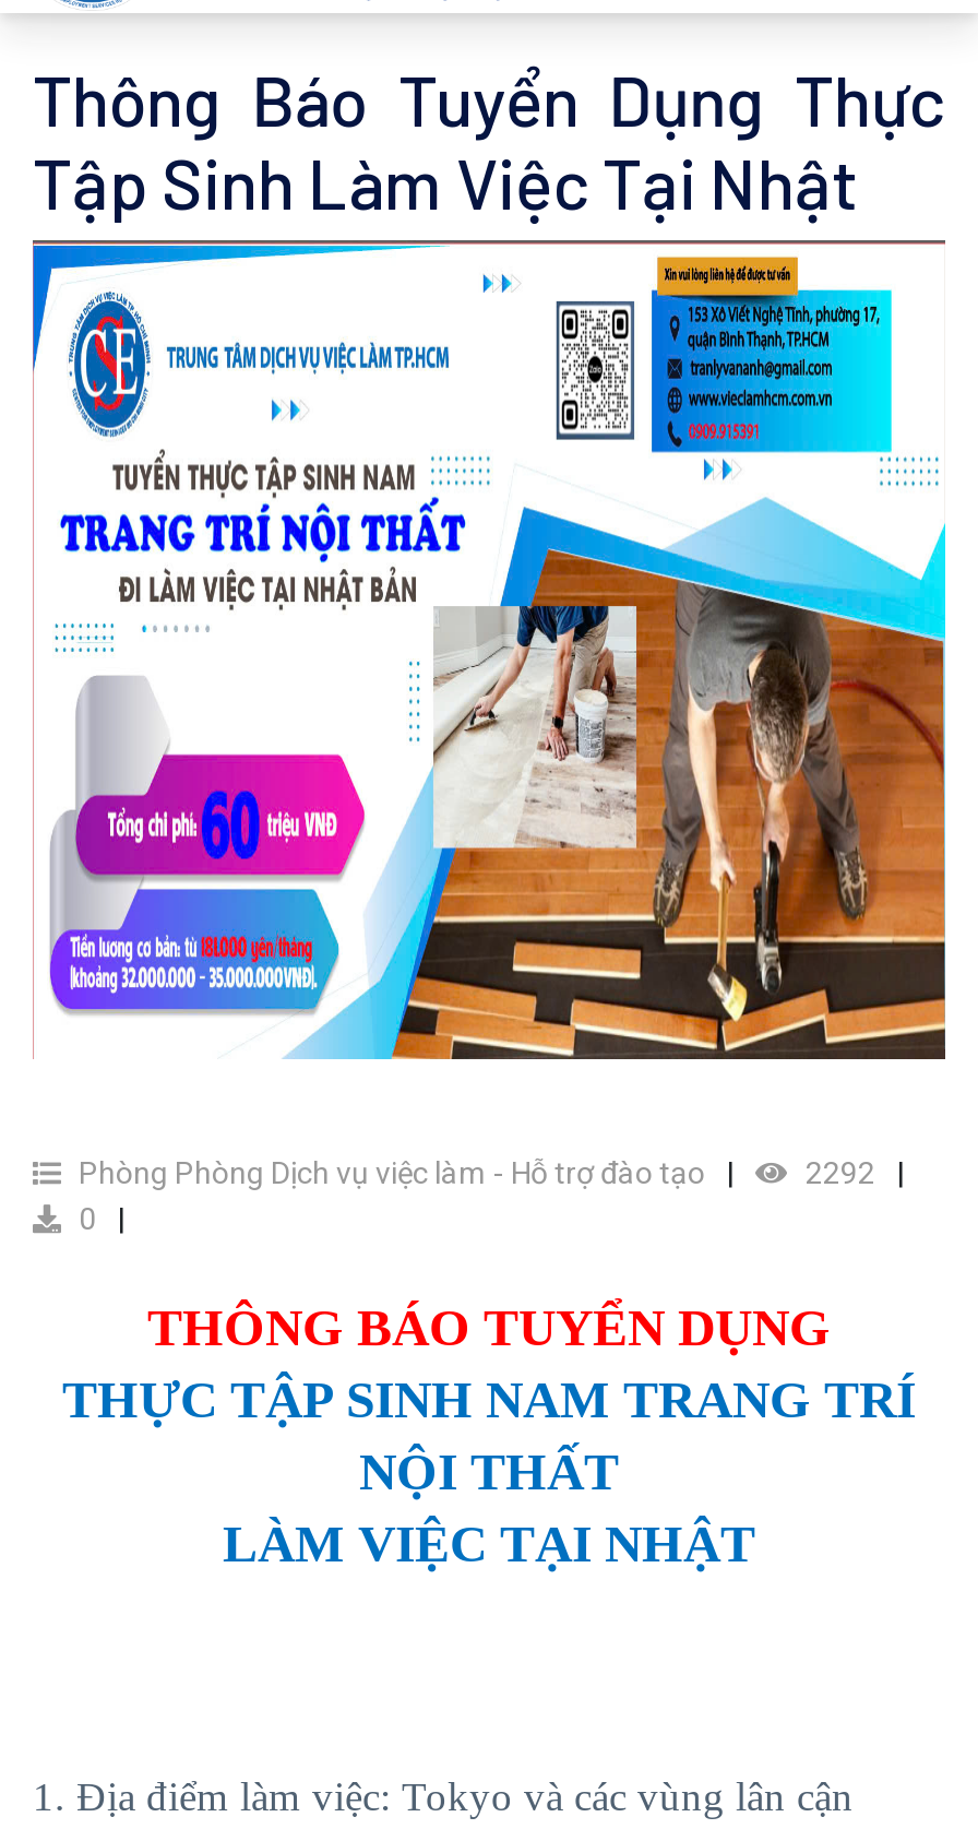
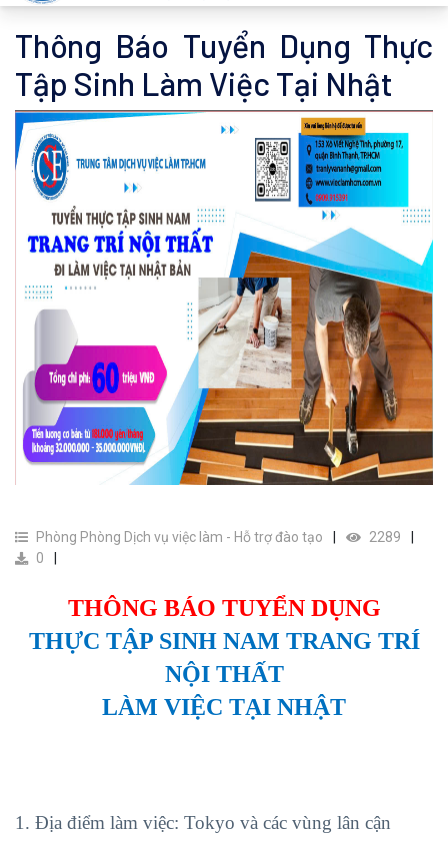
[799,1155,875,1190] 2292 -> [366,529,401,545] 2289

